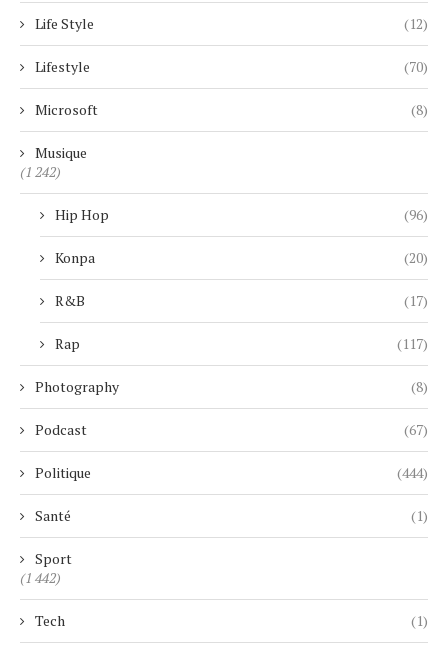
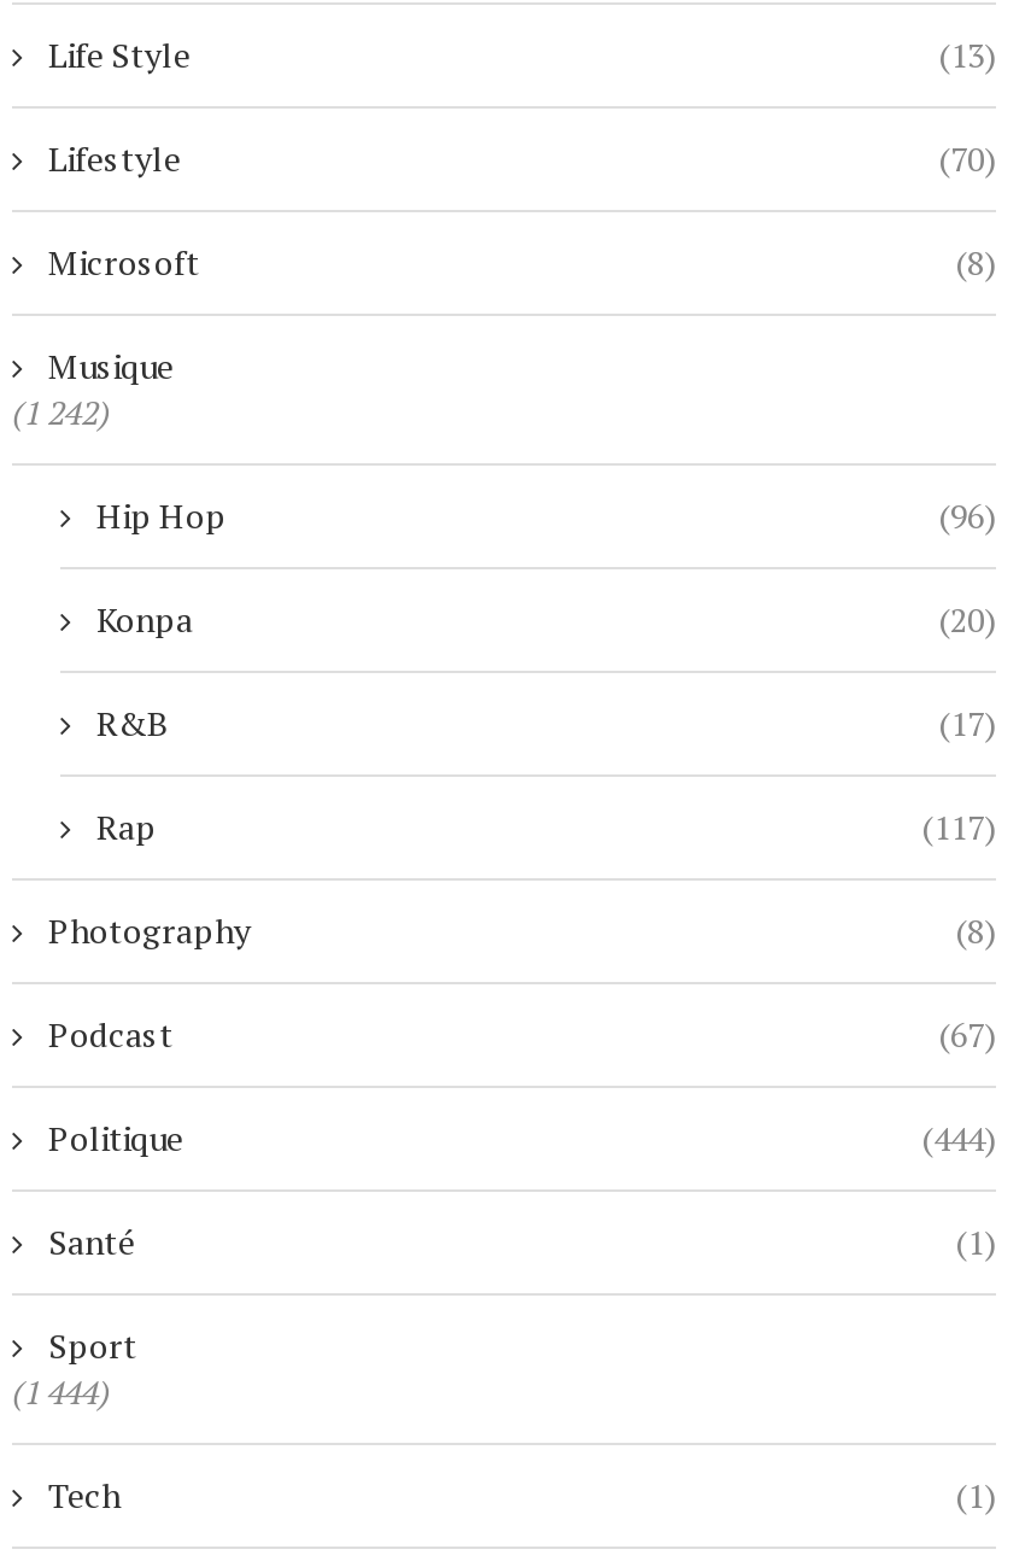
[404,14,428,33] (12) -> [938,32,996,77] (13)
[20,568,61,587] (1 442) -> [12,1368,111,1414] (1 444)

